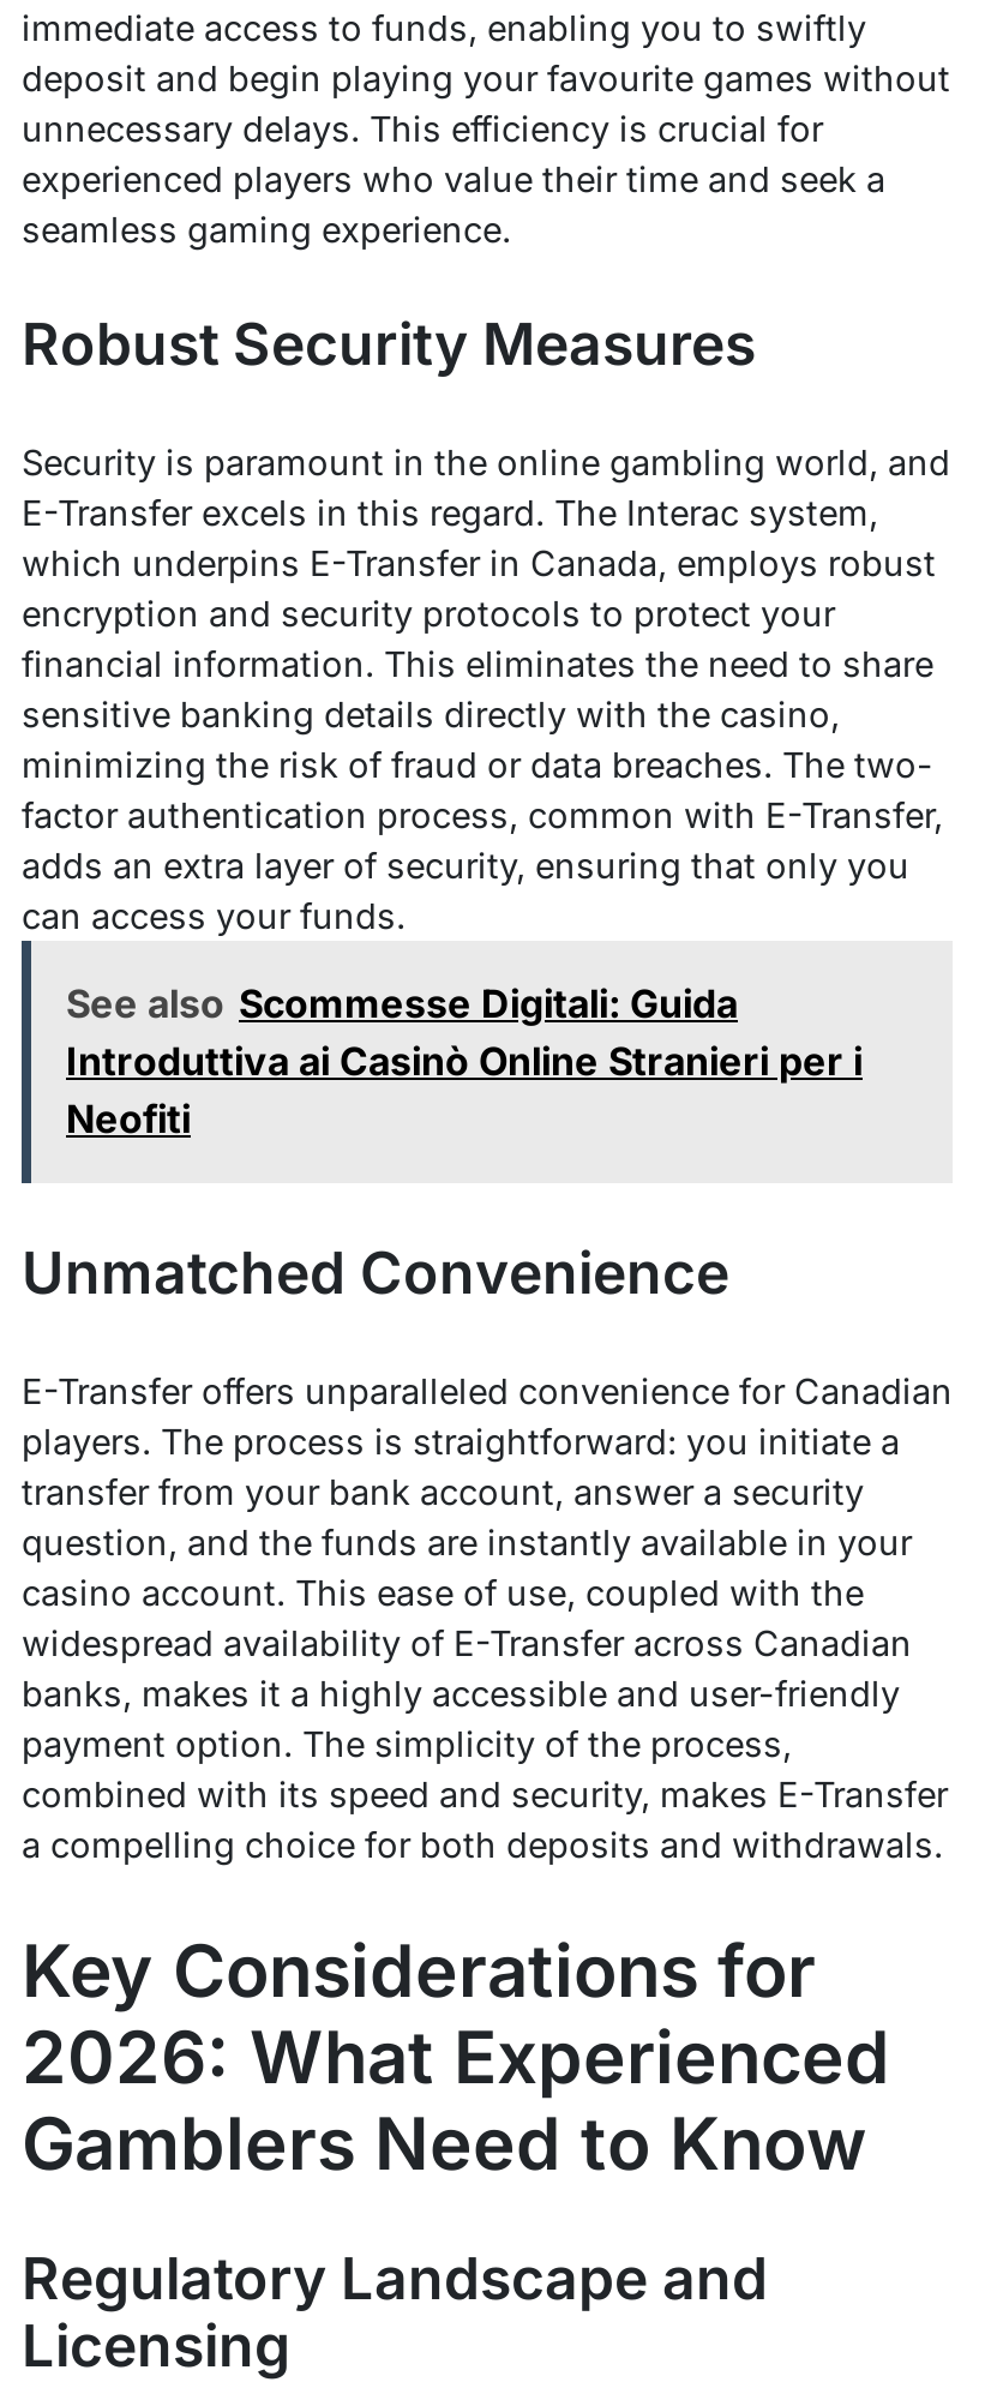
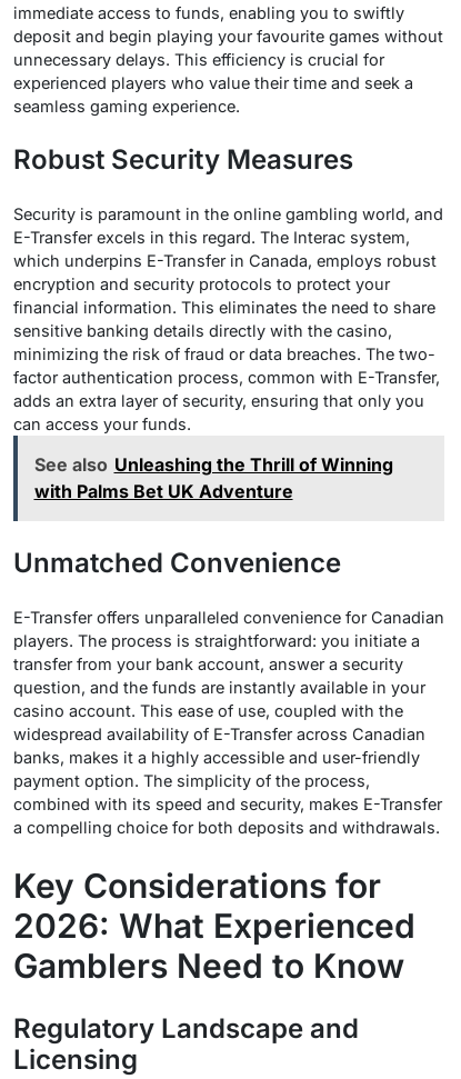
[66,979,863,1143] See also Scommesse Digitali: Guida | Introduttiva ai Casinò Online Stranieri per i | Neofiti -> [34,453,393,502] See also Unleashing the Thrill of Winning | with Palms Bet UK Adventure

